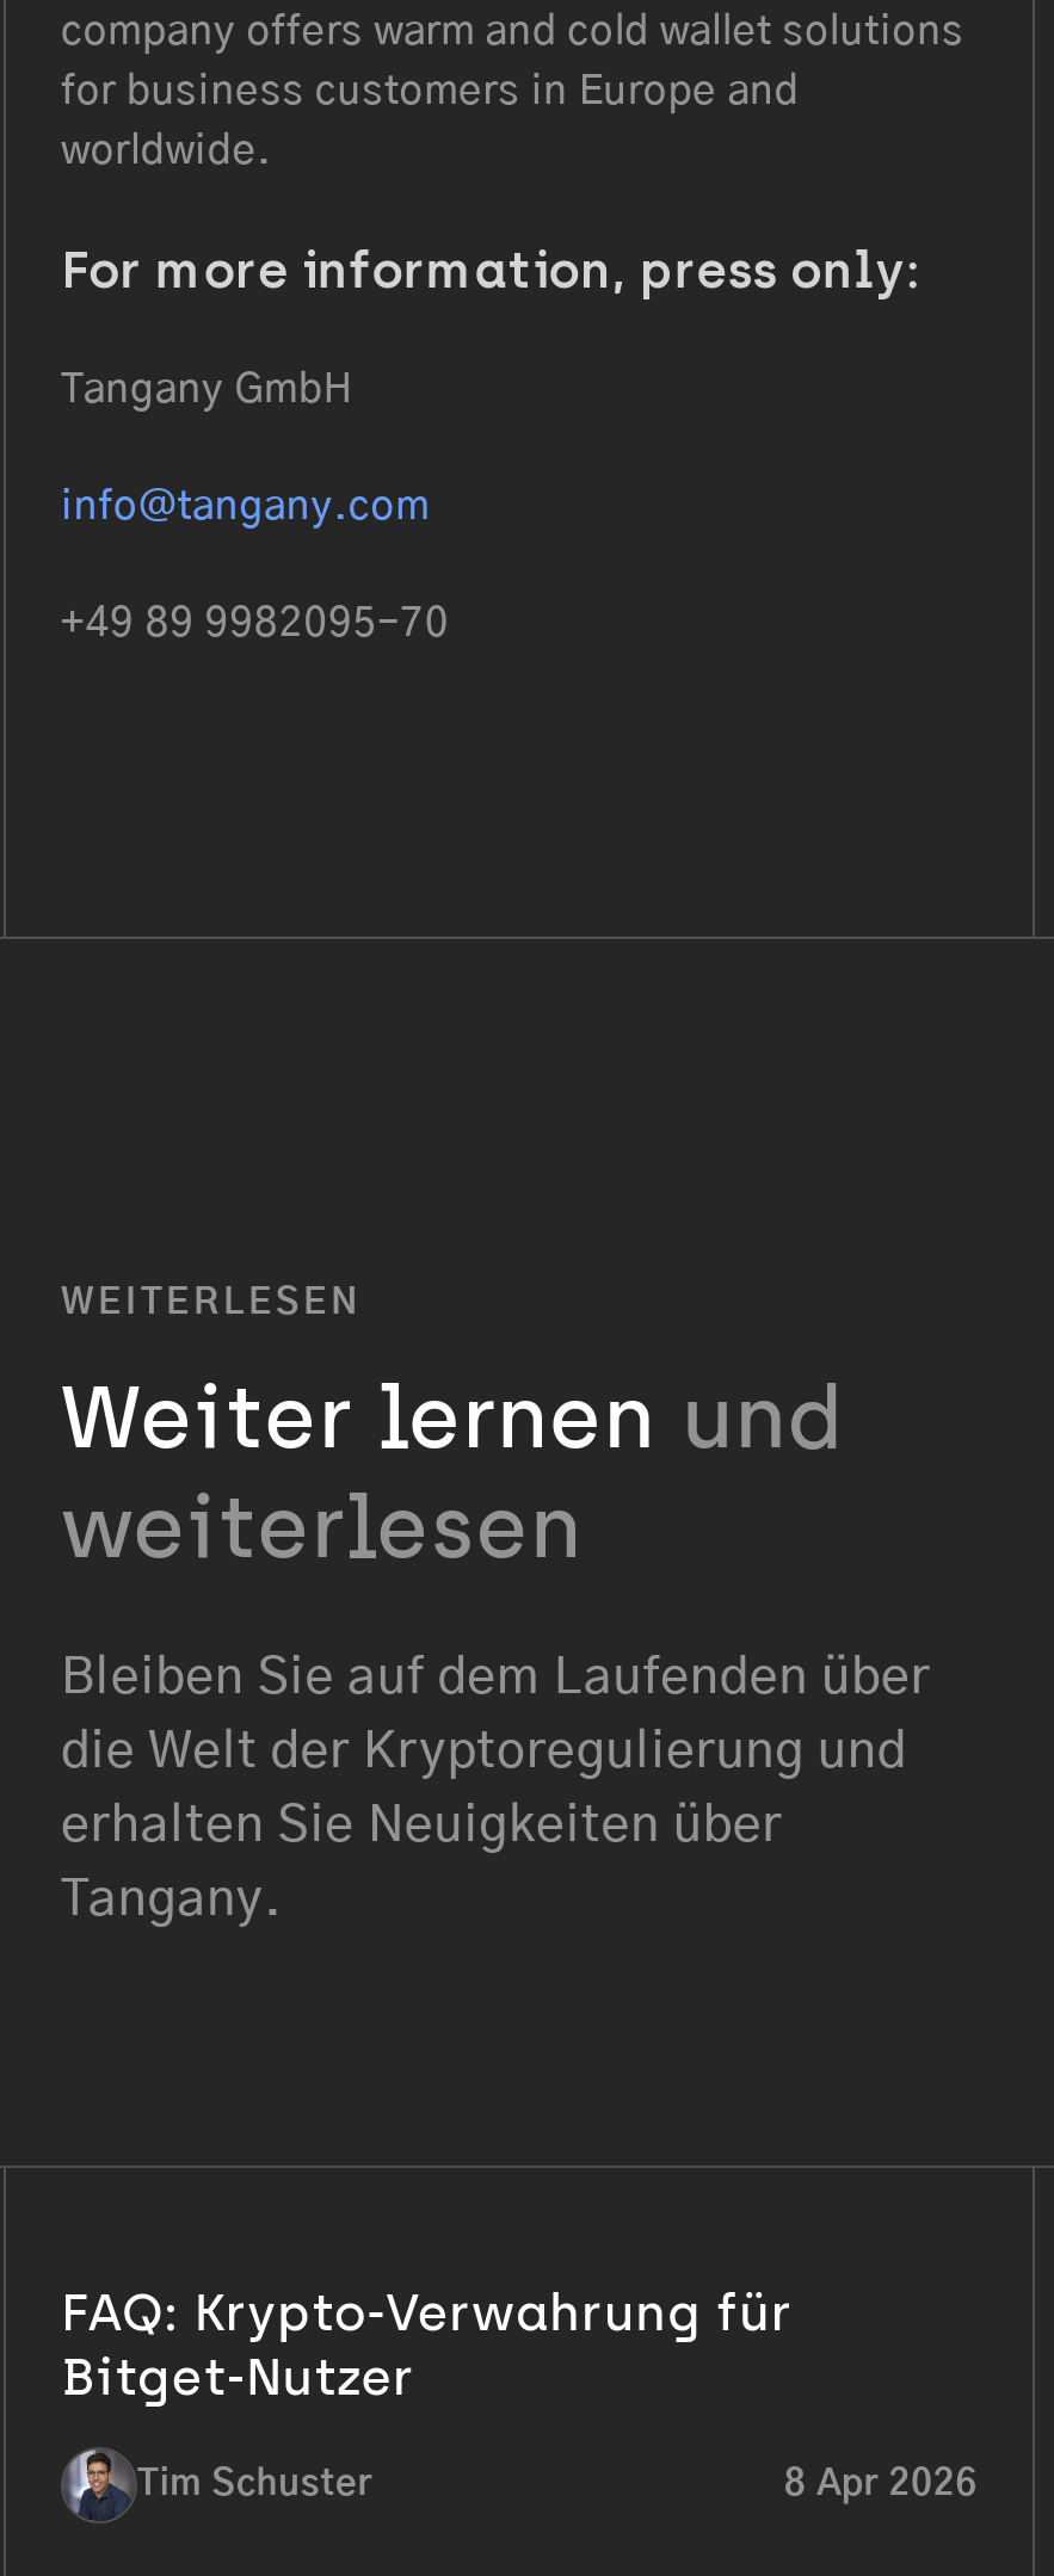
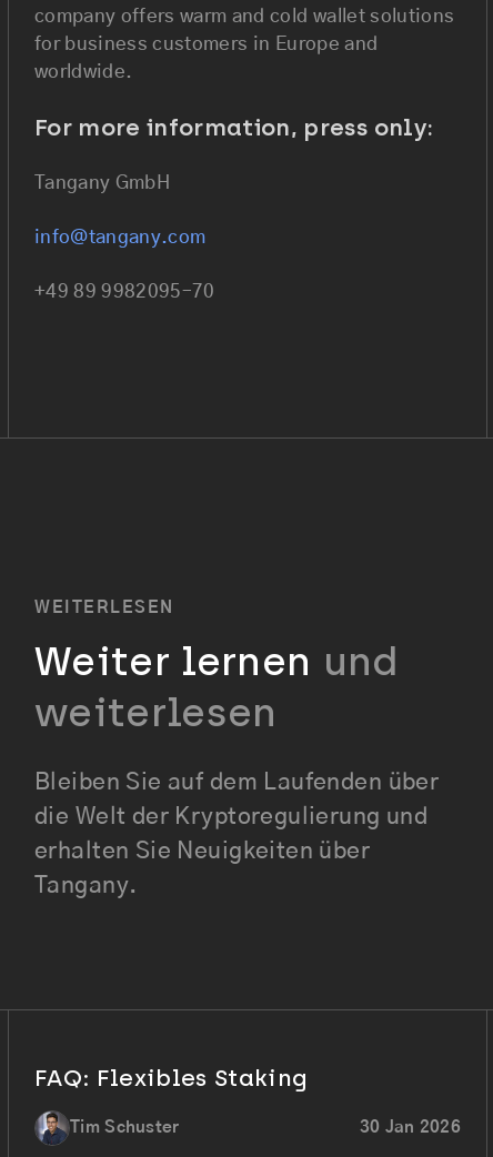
[61,2282,793,2407] FAQ: Krypto-Verwahrung für | Bitget-Nutzer -> [34,1064,308,1091] FAQ: Flexibles Staking
[784,2466,978,2502] 8 Apr 2026 -> [359,1119,461,1136] 30 Jan 2026

